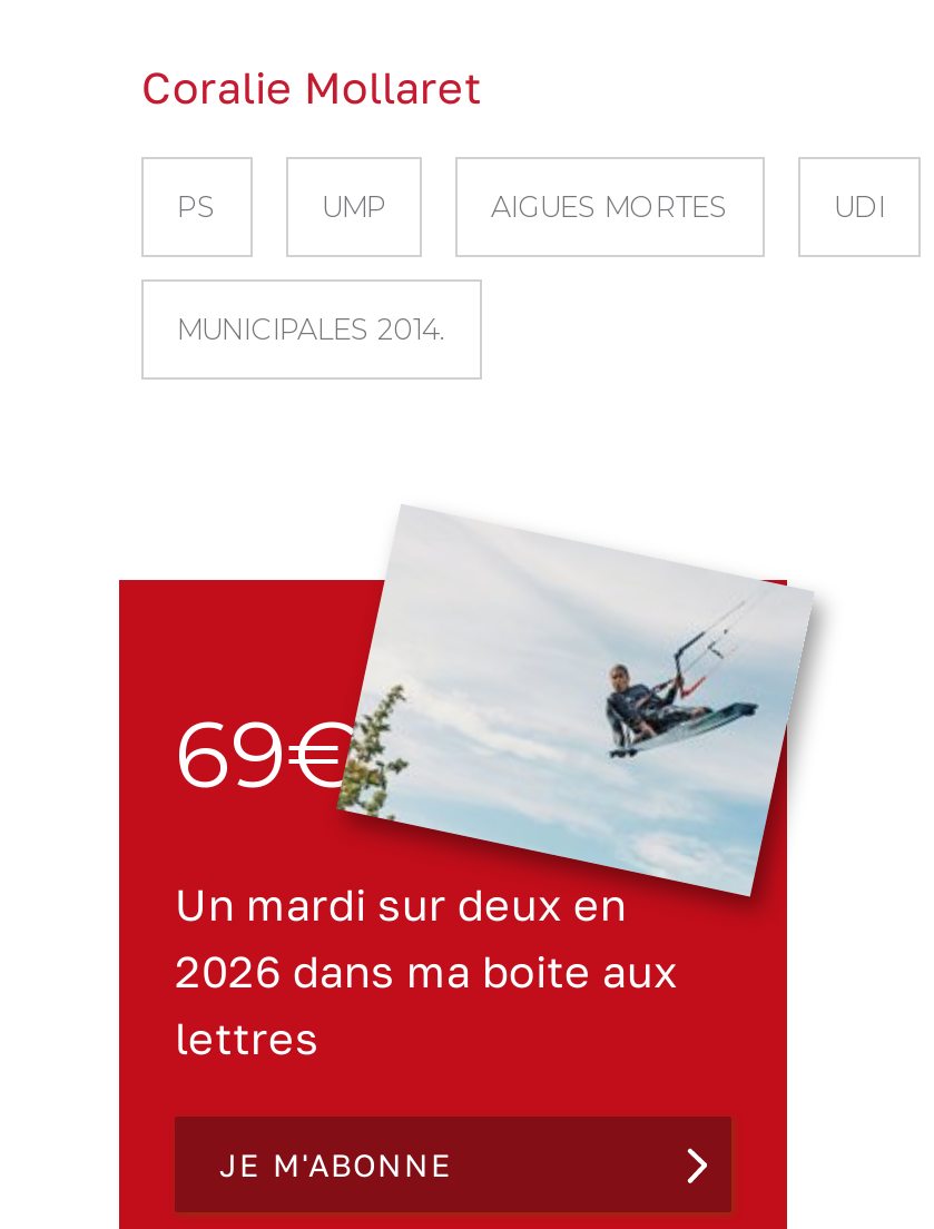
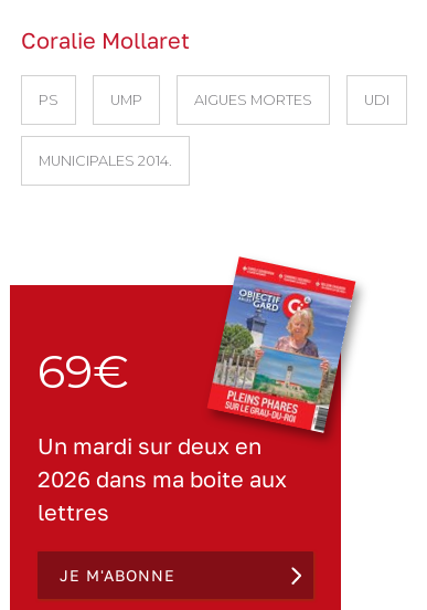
[346,507,820,907] [image] -> [125,251,359,446] [image]

